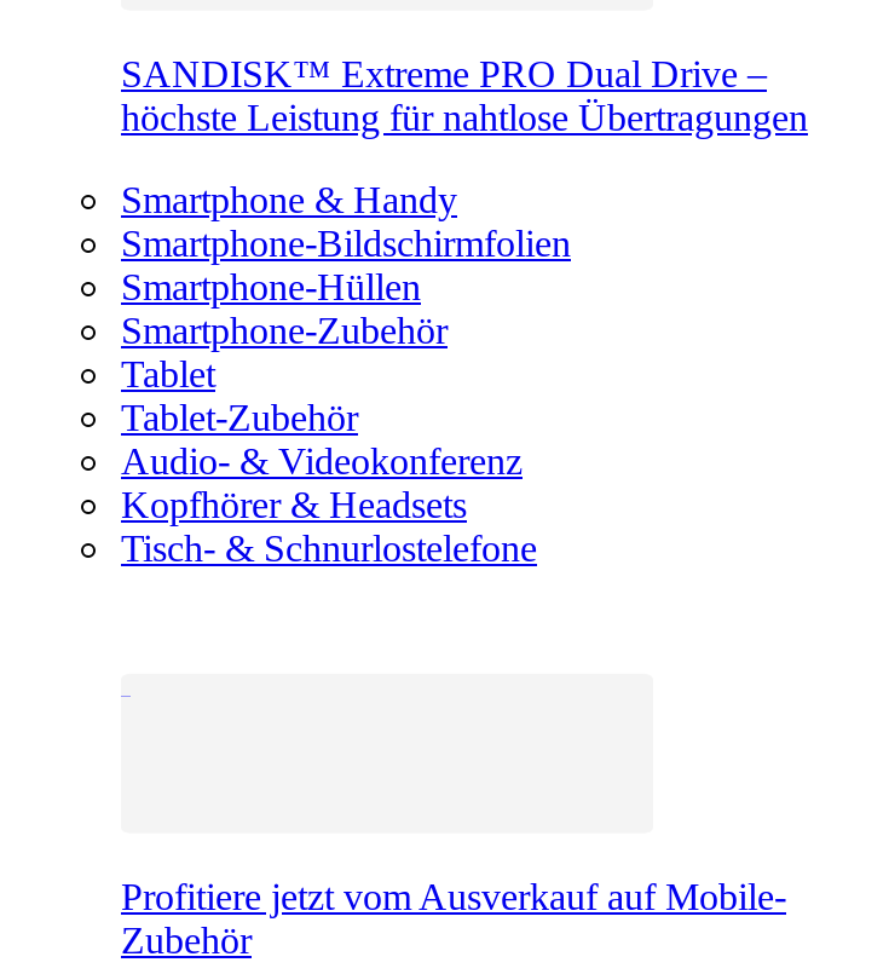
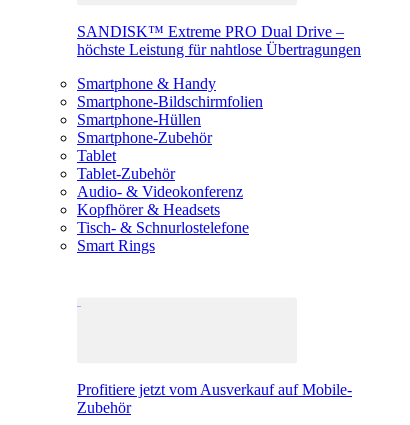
none -> [77,237,155,254] Smart Rings

